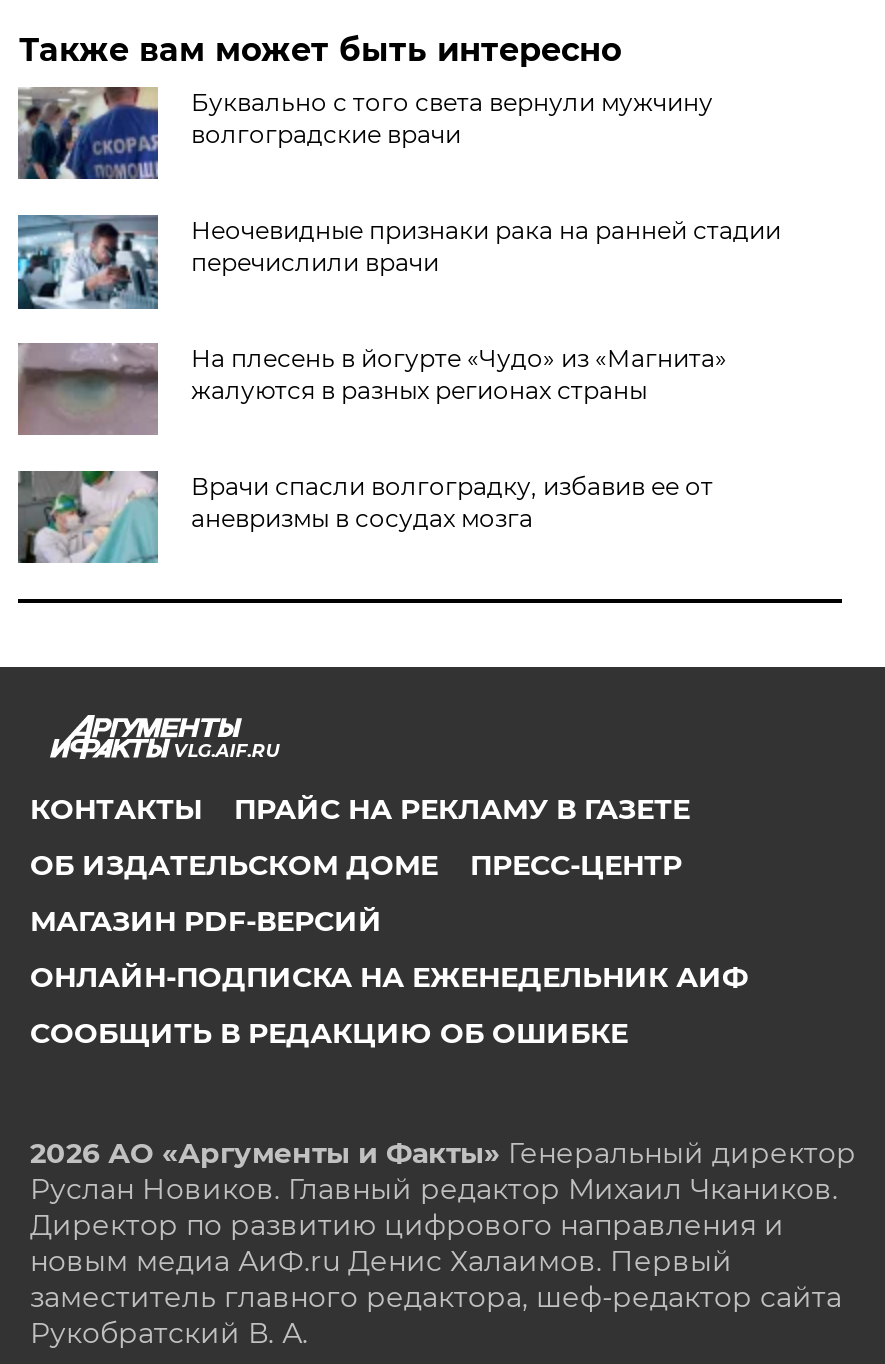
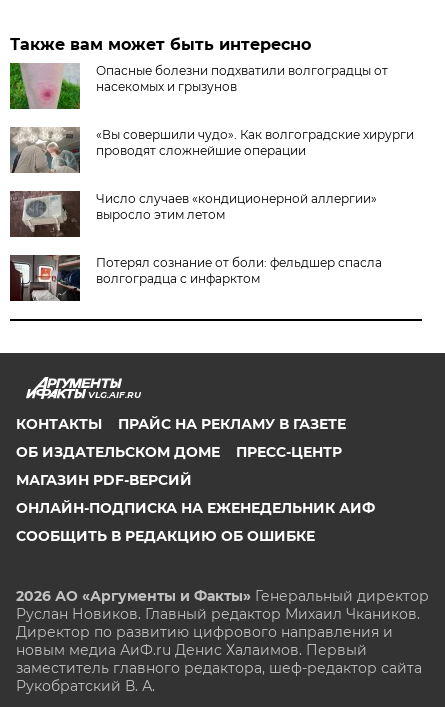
[16,87,713,181] [image] | Буквально с того света вернули мужчину | волгоградские врачи -> [9,63,388,110] [image] | Опасные болезни подхватили волгоградцы от | насекомых и грызунов
[16,213,781,311] [image] | Неочевидные признаки рака на ранней стадии | перечислили врачи -> [9,127,414,174] [image] | «Вы совершили чудо». Как волгоградские хирурги | проводят сложнейшие операции
[18,343,727,437] [image] | На плесень в йогурте «Чудо» из «Магнита» | жалуются в разных регионах страны -> [10,191,377,238] [image] | Число случаев «кондиционерной аллергии» | выросло этим летом
[16,471,713,565] [image] | Врачи спасли волгоградку, избавив ее от | аневризмы в сосудах мозга -> [9,254,382,302] [image] | Потерял сознание от боли: фельдшер спасла | волгоградца с инфарктом

